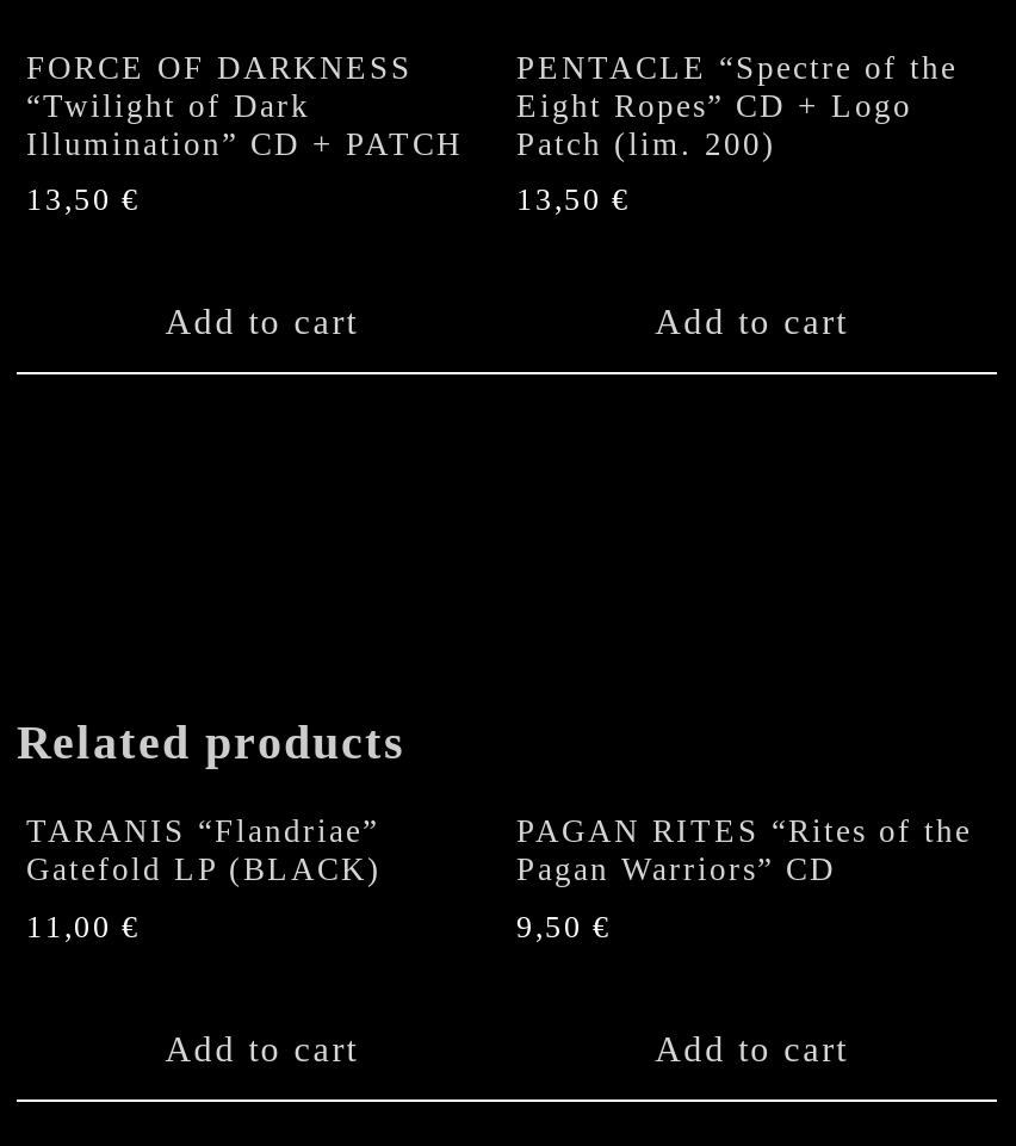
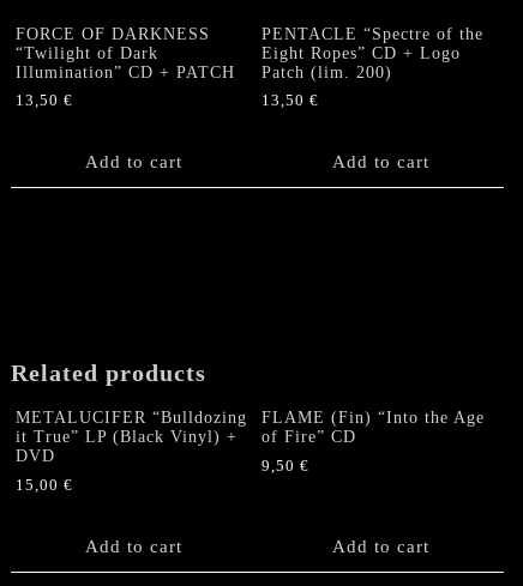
[26,814,382,888] TARANIS “Flandriae” | Gatefold LP (BLACK) -> [16,409,247,465] METALUCIFER “Bulldozing | it True” LP (Black Vinyl) + | DVD
[516,814,972,888] PAGAN RITES “Rites of the | Pagan Warriors” CD -> [262,409,485,446] FLAME (Fin) “Into the Age | of Fire” CD
[26,911,141,945] 11,00 € -> [16,477,73,494] 15,00 €

